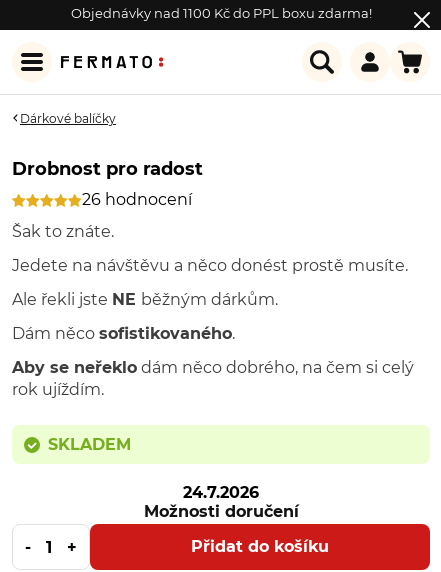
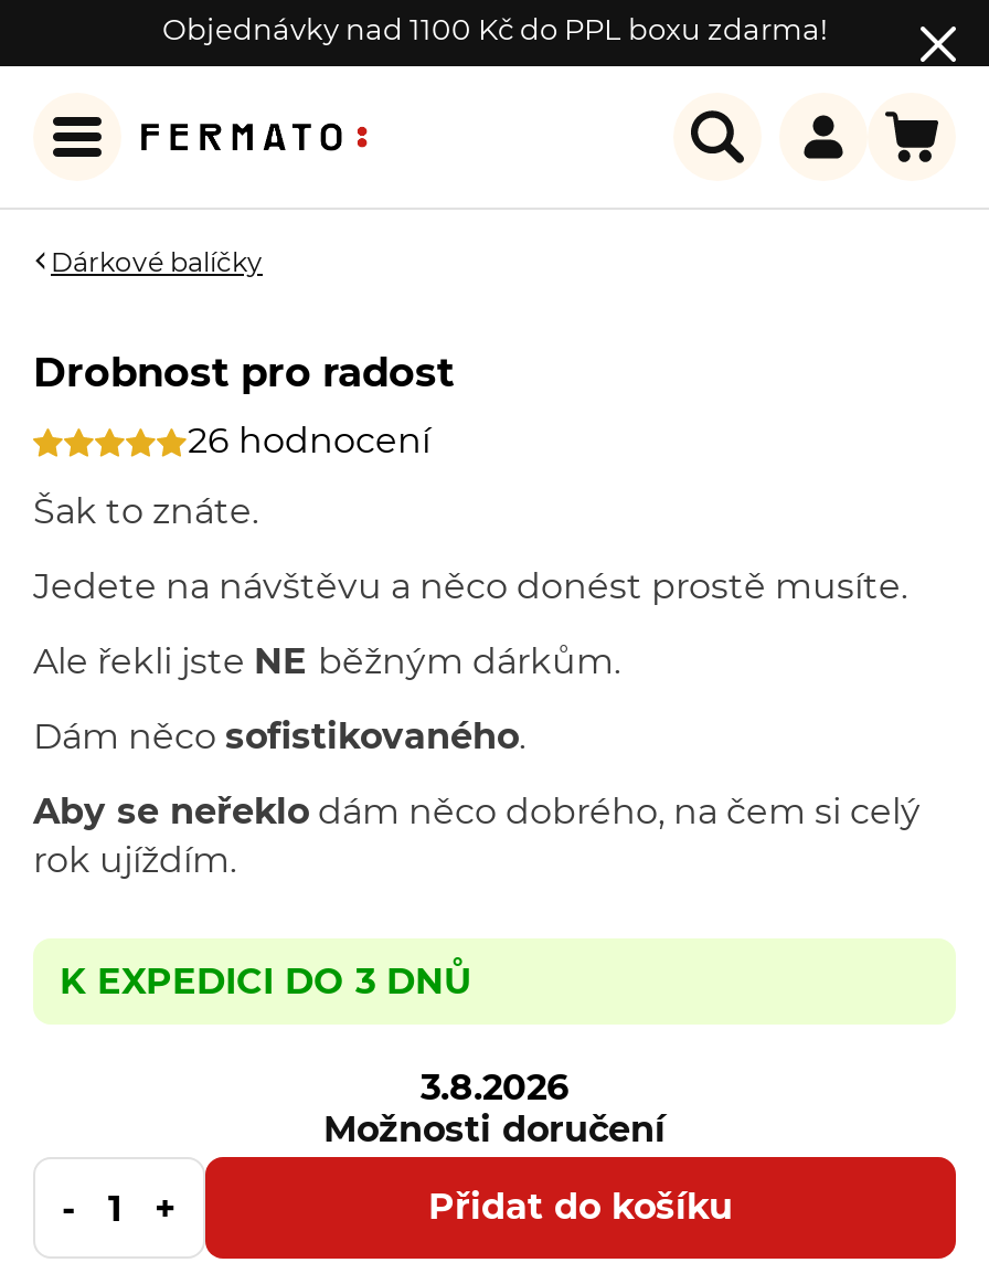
[48,435,131,454] SKLADEM -> [60,961,472,1002] K EXPEDICI DO 3 DNŮ
[183,483,259,502] 24.7.2026 -> [421,1067,568,1108] 3.8.2026

